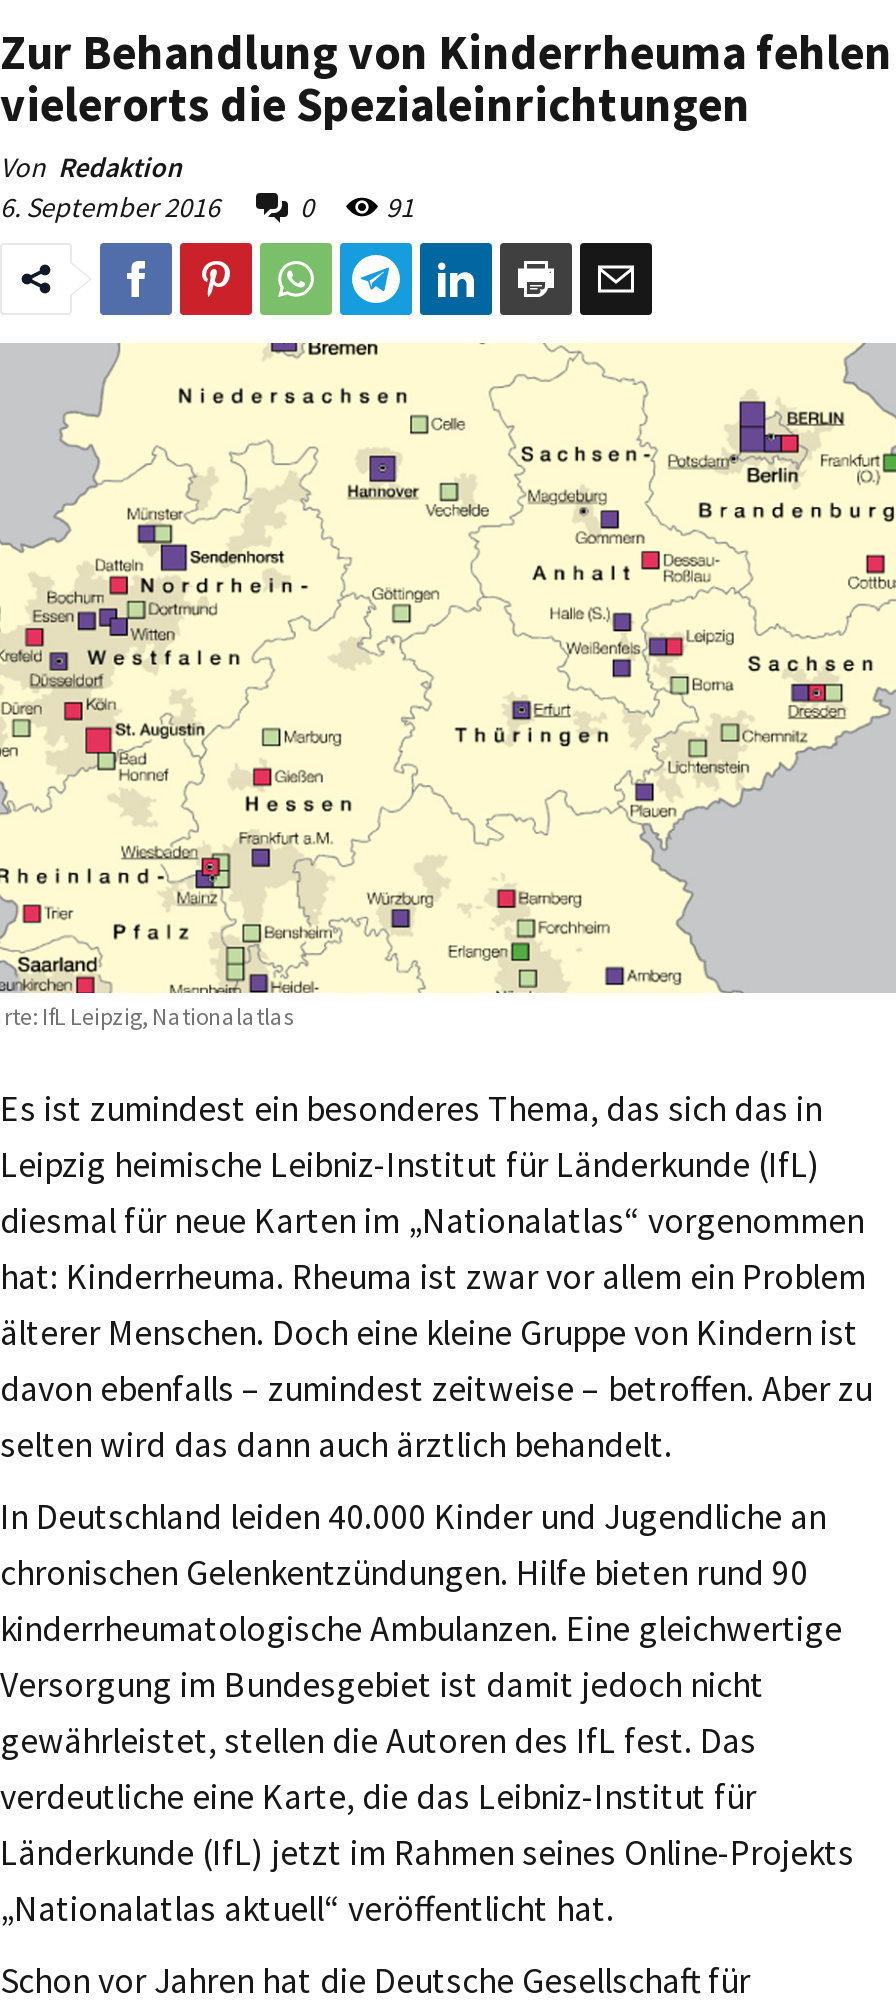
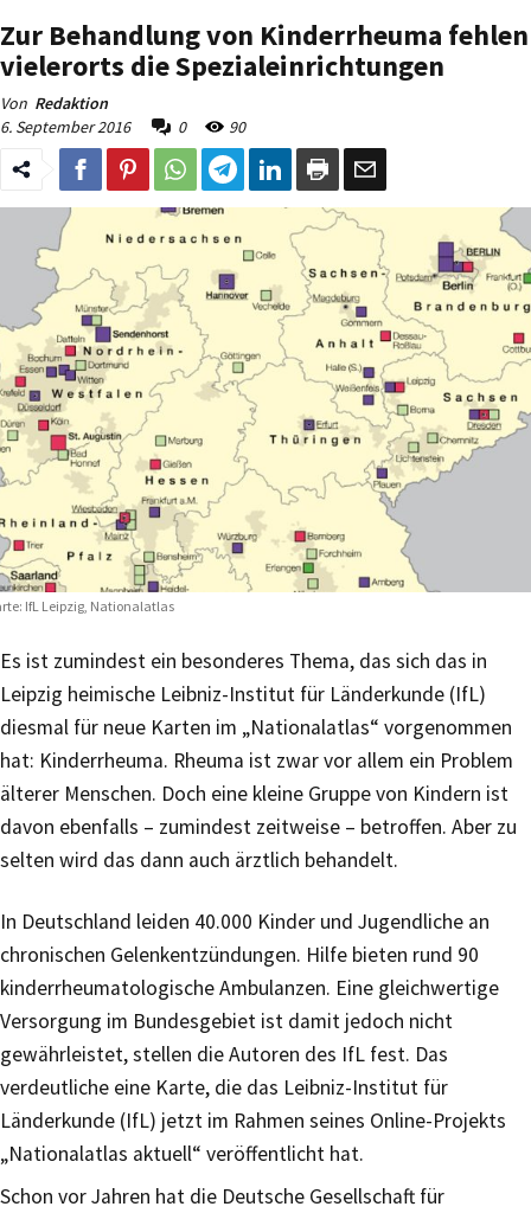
[300,189,414,225] 0 91 -> [178,116,245,137] 0 90

